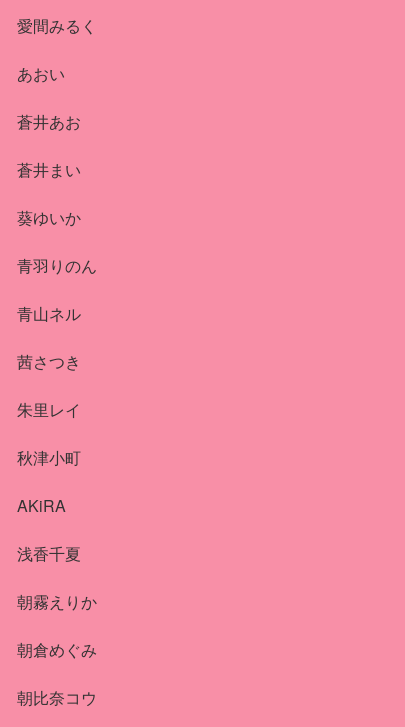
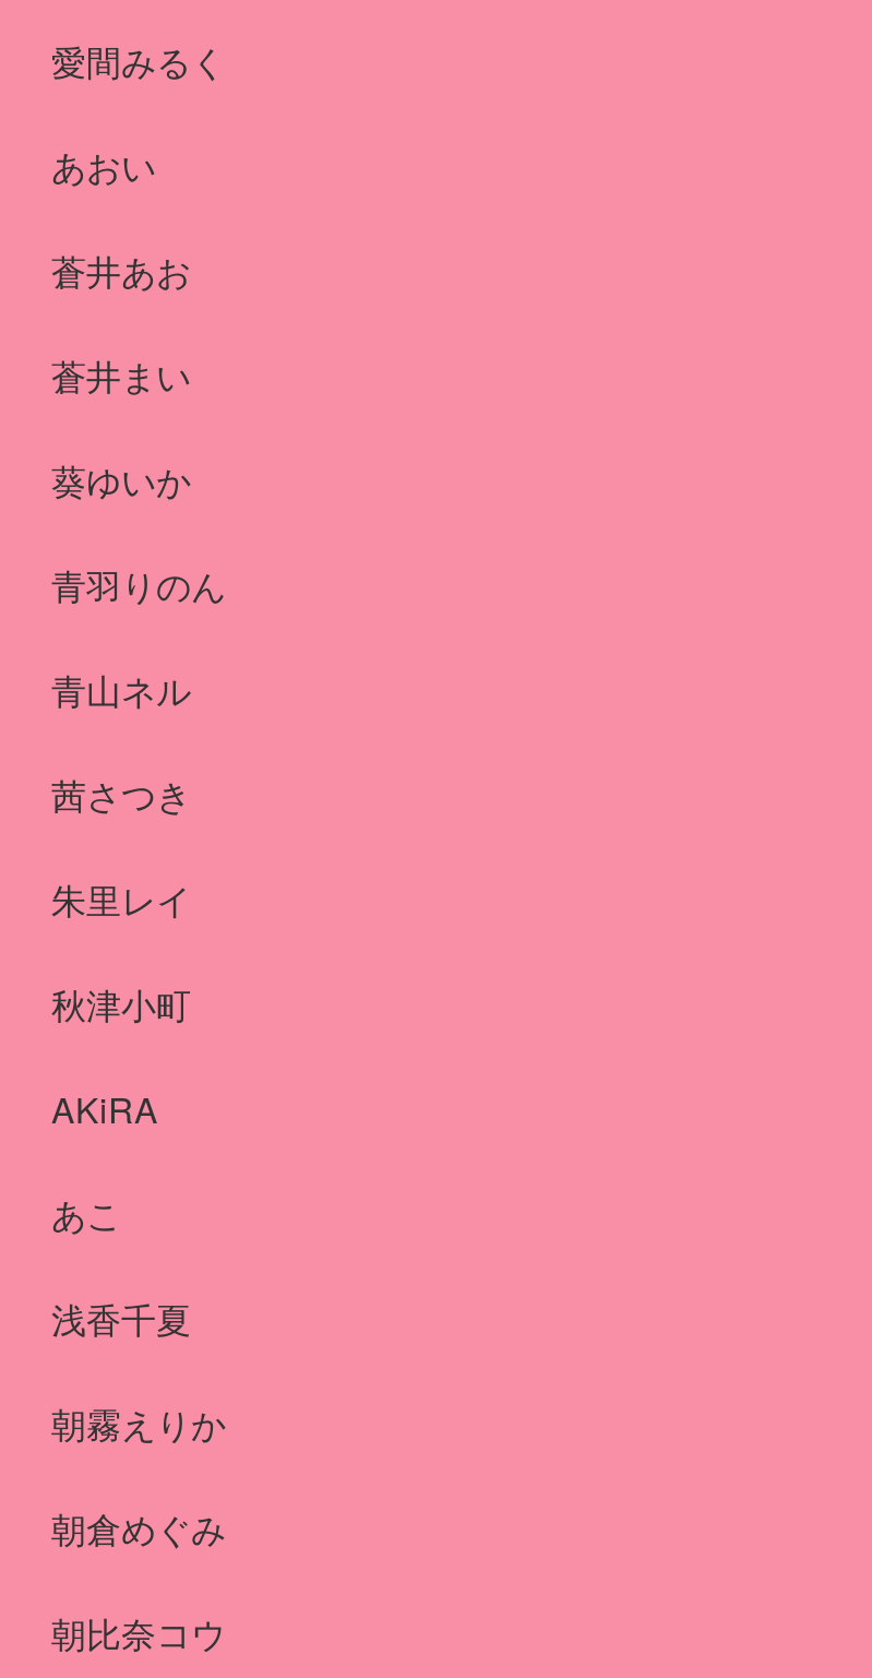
none -> [51,1188,121,1239] あこ

